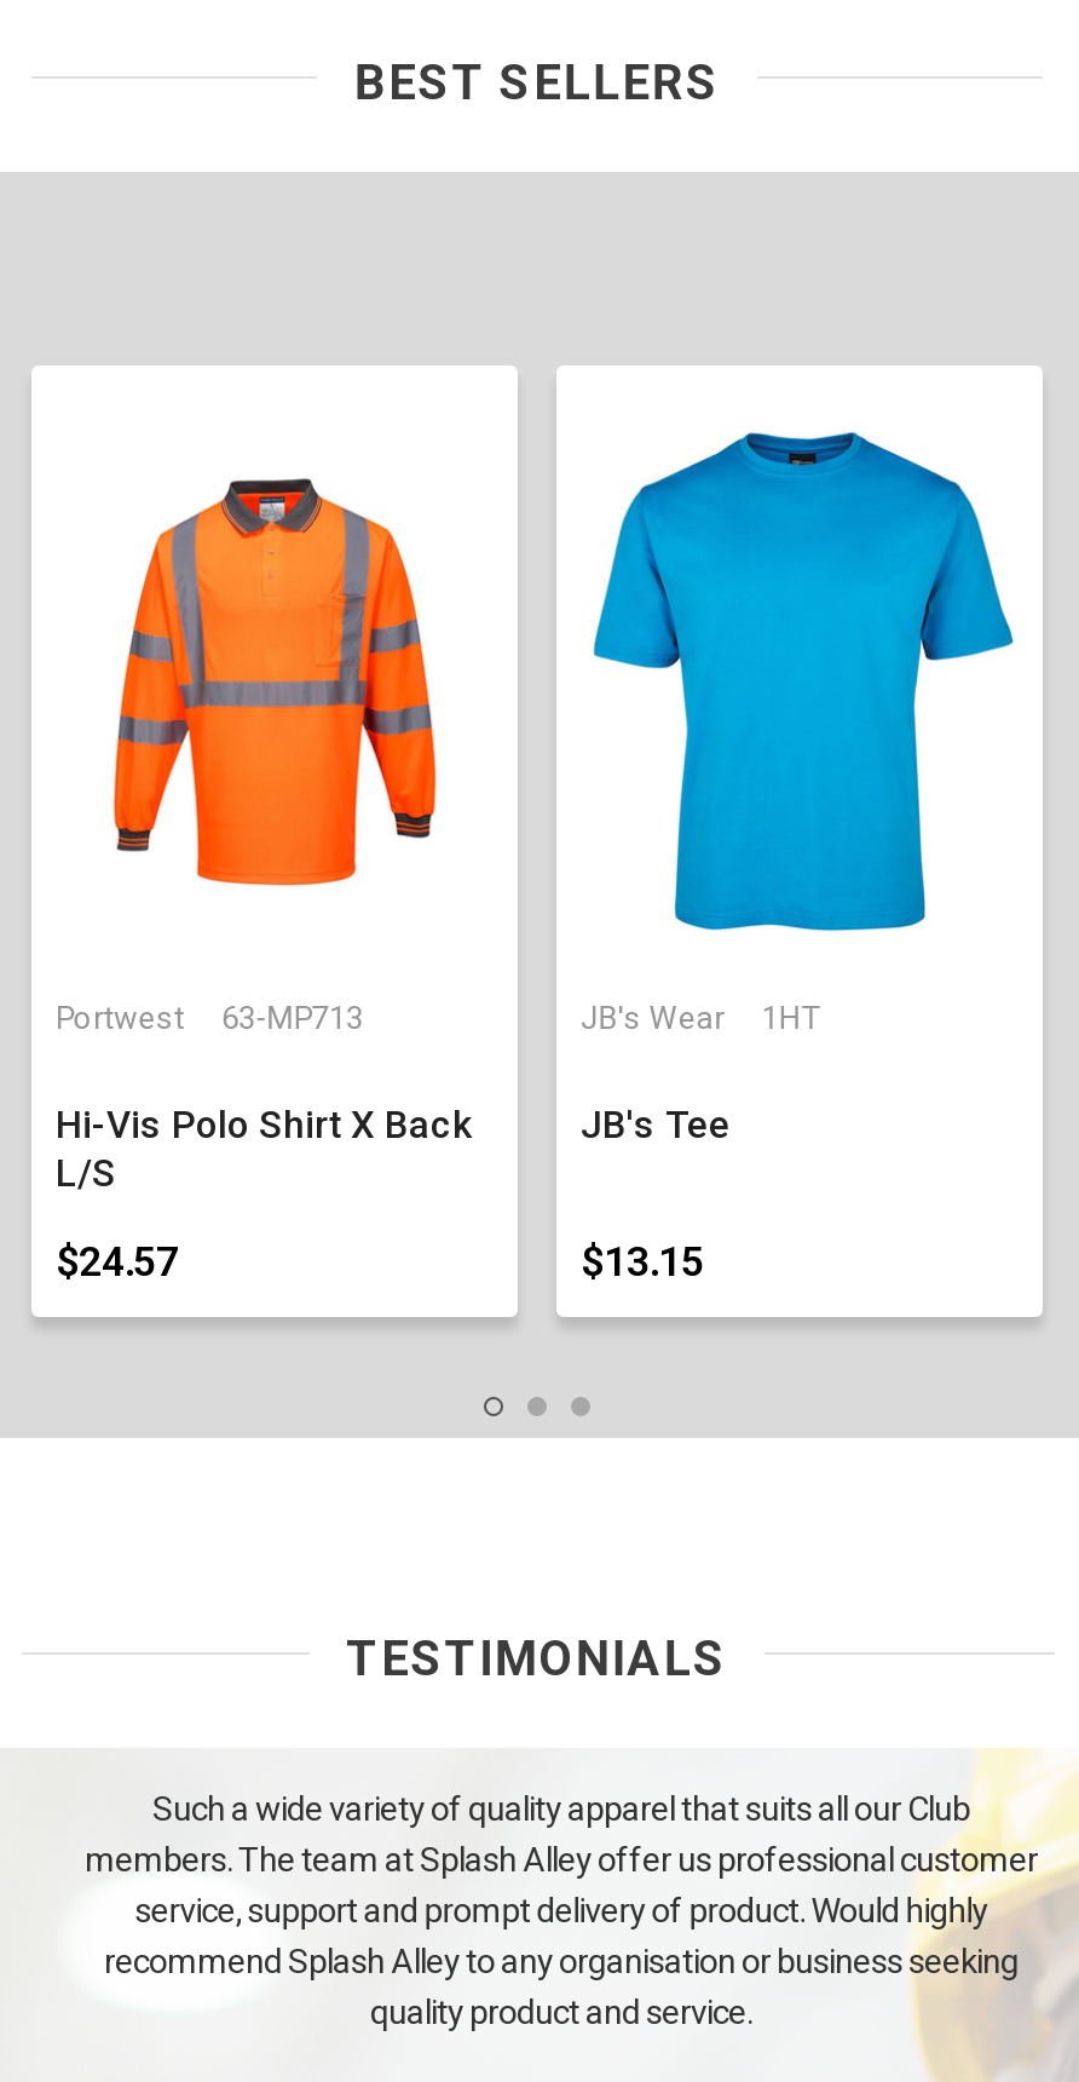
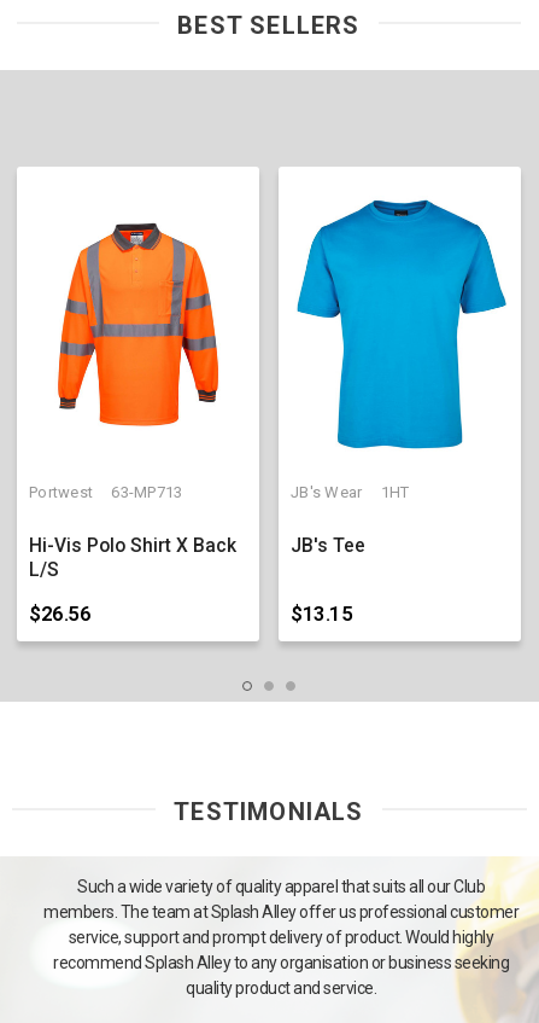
[56,1238,179,1286] $24.57 -> [29,602,90,626] $26.56

